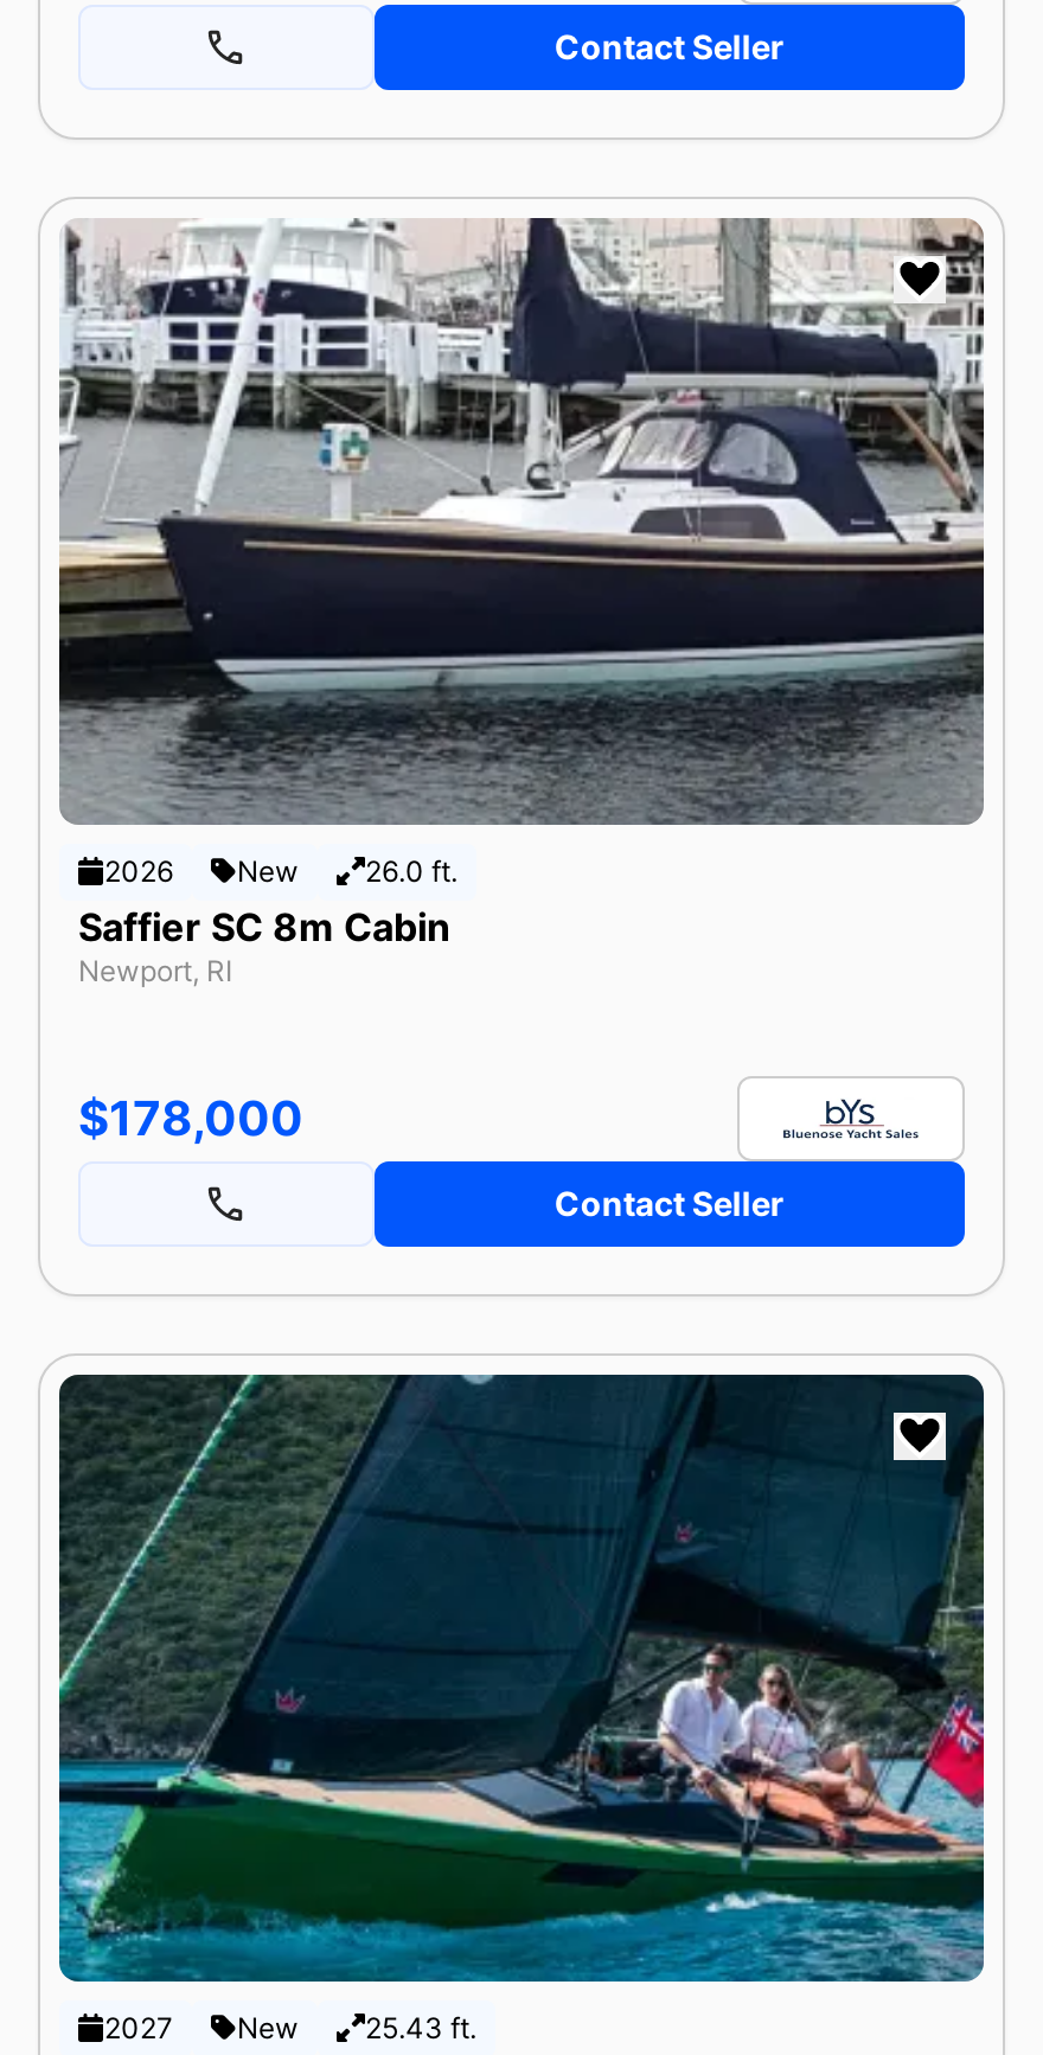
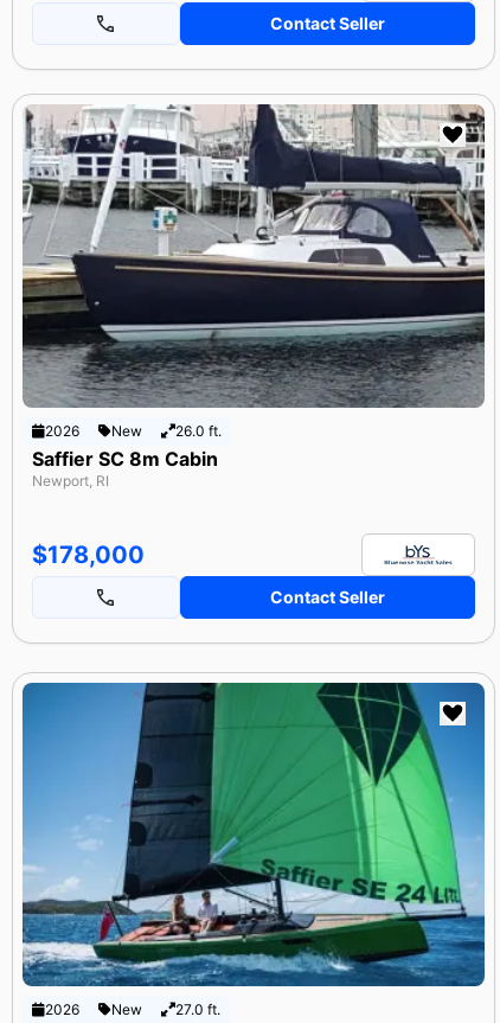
[57,1372,986,2046] [image] | 2027 -> [21,682,486,1018] [image] | 2026
[365,2010,476,2046] 25.43 ft. -> [175,1001,220,1018] 27.0 ft.

